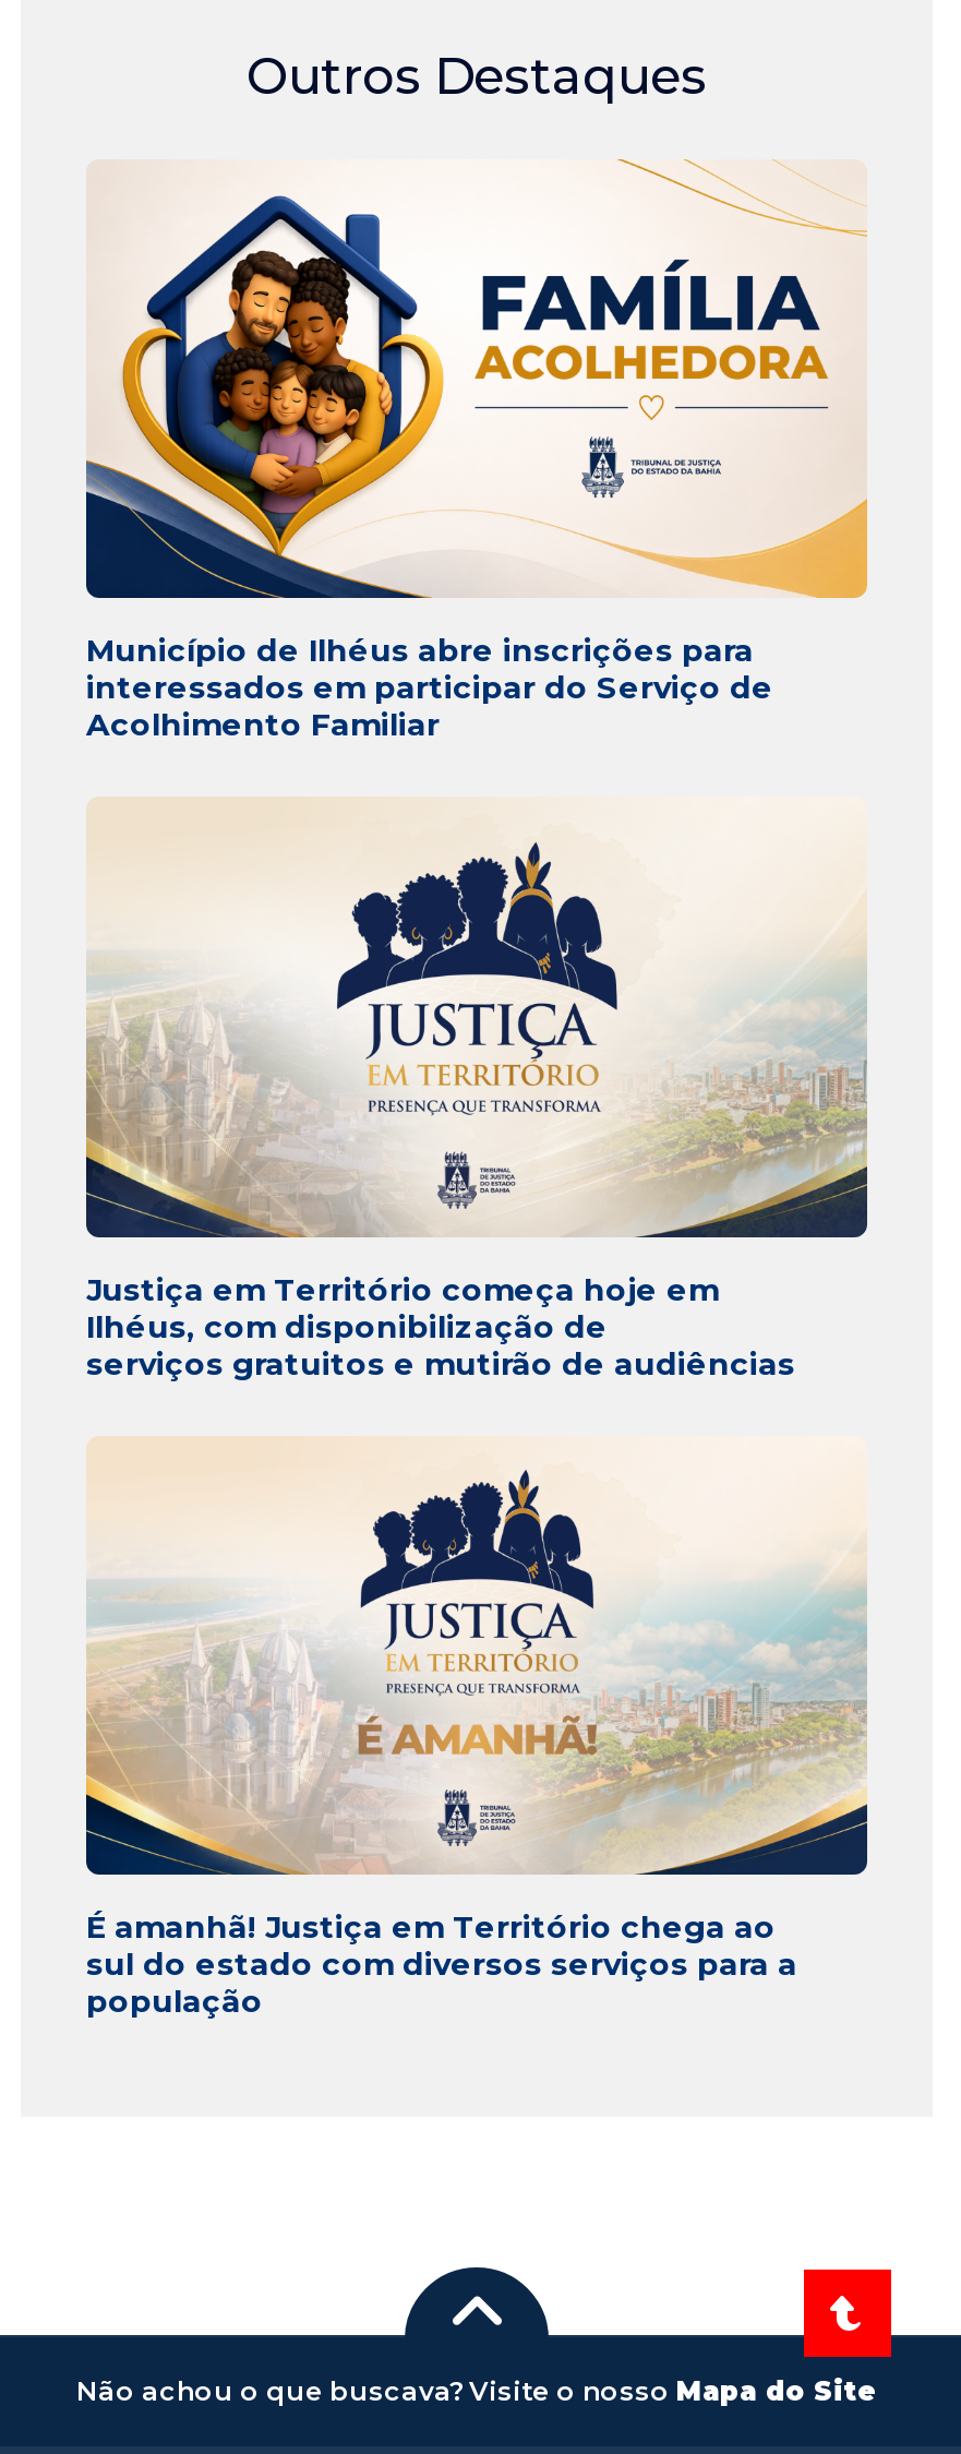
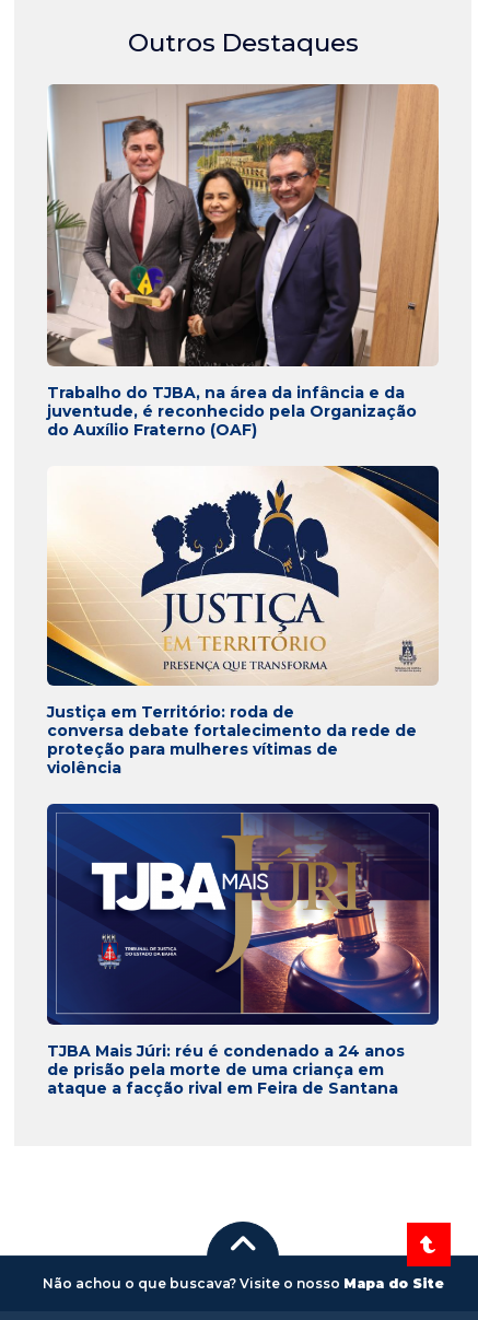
[84,159,867,745] [image] | Município de Ilhéus abre inscrições para | interessados em participar do Serviço de | Acolhimento Familiar -> [46,83,440,440] [image] | Trabalho do TJBA, na área da infância e da | juventude, é reconhecido pela Organização | do Auxílio Fraterno (OAF)
[84,860,869,1382] [image] | Justiça em Território começa hoje em | Ilhéus, com disponibilização de | serviços gratuitos e mutirão de audiências -> [47,465,440,778] [image] | Justiça em Território: roda de | conversa debate fortalecimento da rede de | proteção para mulheres vítimas de | violência
[84,1523,867,2021] [image] | É amanhã! Justiça em Território chega ao | sul do estado com diversos serviços para a | população -> [46,803,440,1098] [image] | TJBA Mais Júri: réu é condenado a 24 anos | de prisão pela morte de uma criança em | ataque a facção rival em Feira de Santana

